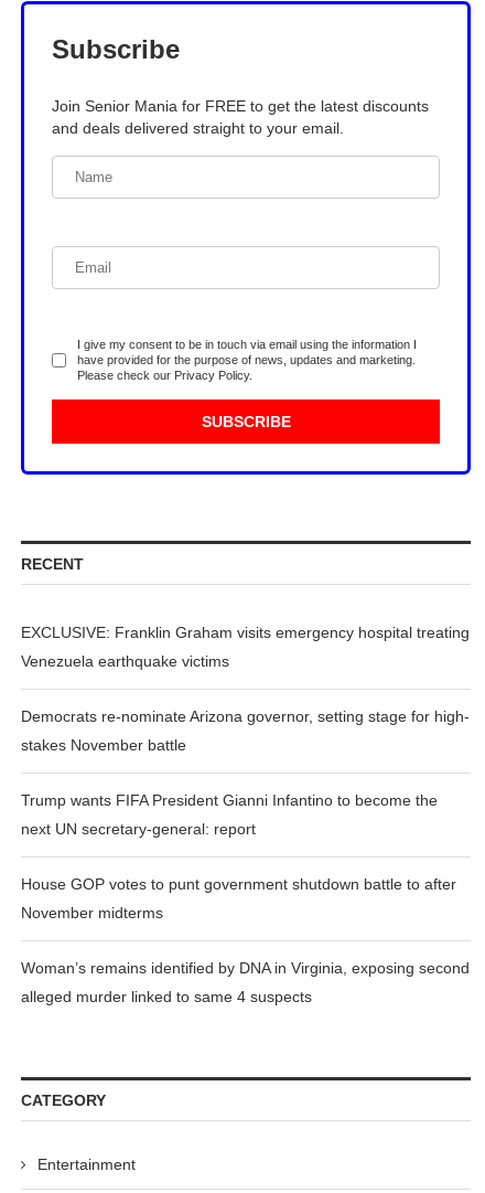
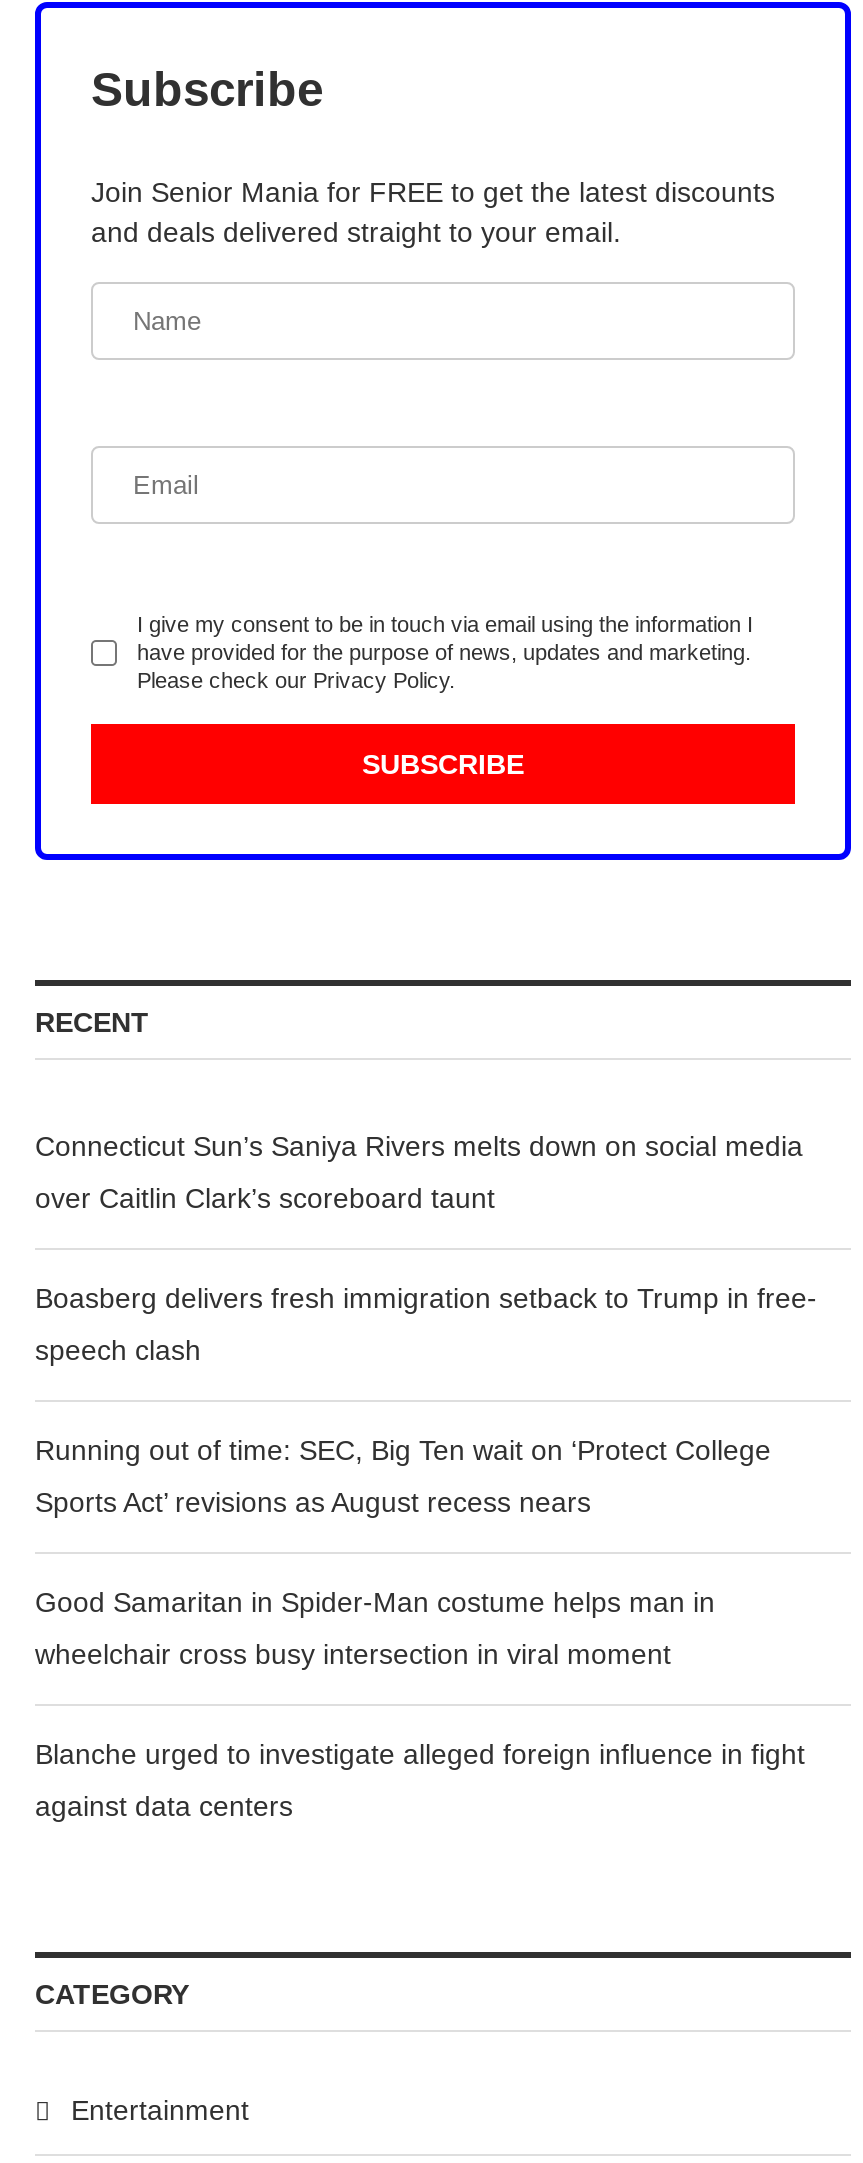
[21,624,470,641] EXCLUSIVE: Franklin Graham visits emergency hospital treating -> [35,1130,803,1162] Connecticut Sun’s Saniya Rivers melts down on social media
[21,652,229,670] Venezuela earthquake victims -> [35,1182,495,1214] over Caitlin Clark’s scoreboard taunt
[21,708,470,725] Democrats re-nominate Arizona governor, setting stage for high- -> [35,1282,817,1314] Boasberg delivers fresh immigration setback to Trump in free-
[21,736,186,754] stakes November battle -> [35,1334,201,1366] speech clash
[21,792,438,809] Trump wants FIFA President Gianni Infantino to become the -> [35,1434,771,1466] Running out of time: SEC, Big Ten wait on ‘Protect College
[21,820,256,838] next UN secretary-general: report -> [35,1486,591,1518] Sports Act’ revisions as August recess nears
[21,875,456,893] House GOP votes to punt government shutdown battle to after -> [35,1586,715,1618] Good Samaritan in Spider-Man costume helps man in
[21,904,163,922] November midterms -> [35,1638,671,1670] wheelchair cross busy intersection in viral moment
[21,959,470,977] Woman’s remains identified by DNA in Virginia, exposing second -> [35,1738,805,1770] Blanche urged to investigate alleged foreign influence in fight
[21,988,312,1006] alleged murder linked to same 4 suspects -> [35,1790,293,1822] against data centers

